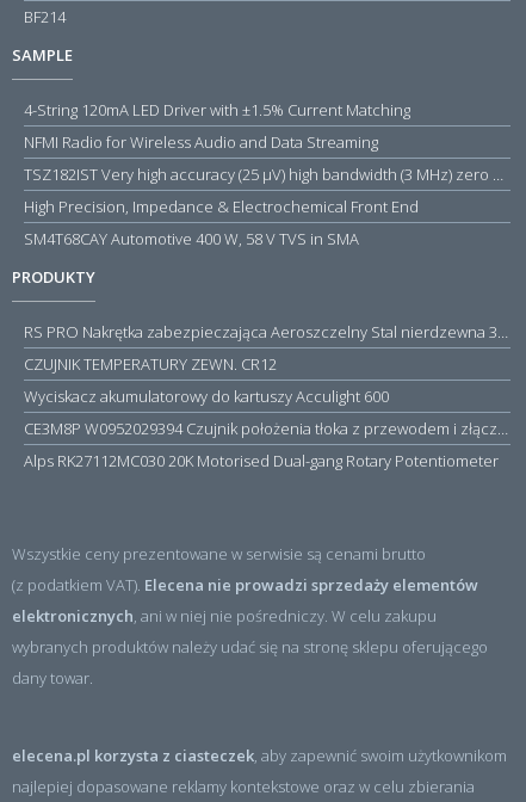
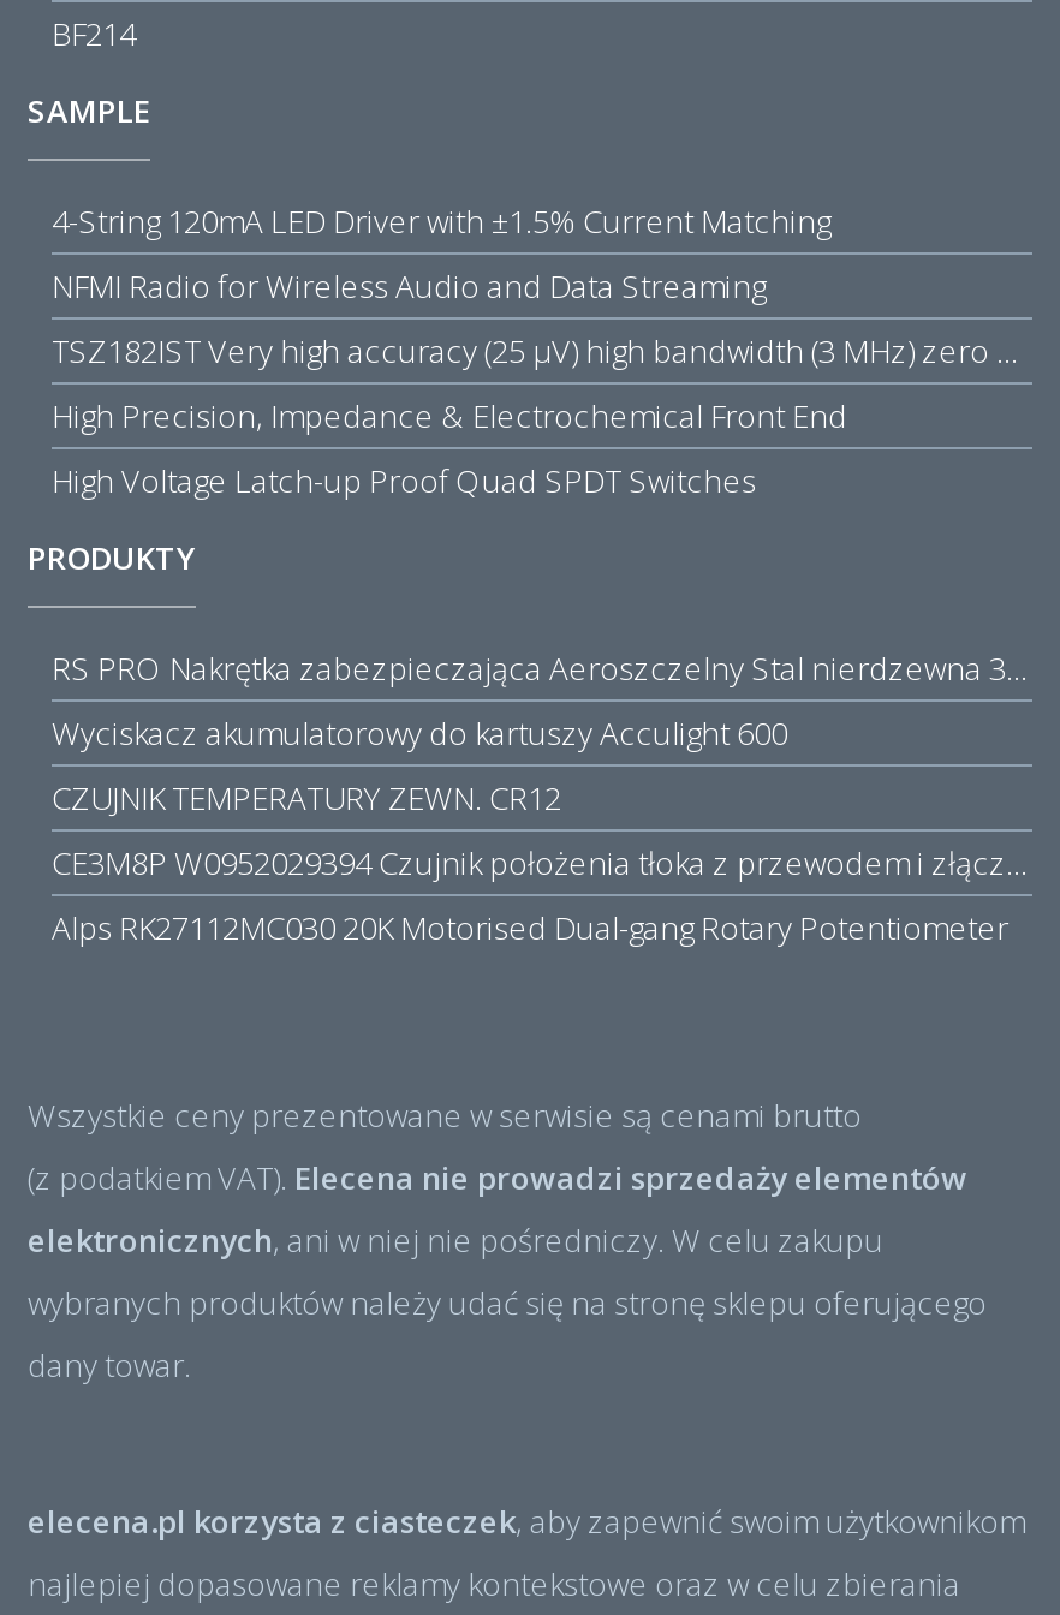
[24,228,359,249] SM4T68CAY Automotive 400 W, 58 V TVS in SMA -> [52,459,756,502] High Voltage Latch-up Proof Quad SPDT Switches
moved [24,354,277,375] -> [52,777,561,820]: CZUJNIK TEMPERATURY ZEWN. CR12
moved [24,386,389,407] -> [52,712,787,755]: Wyciskacz akumulatorowy do kartuszy Acculight 600

